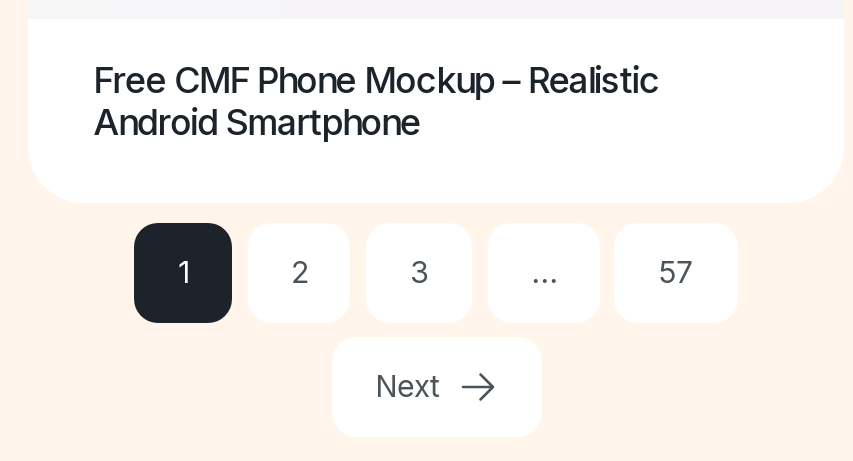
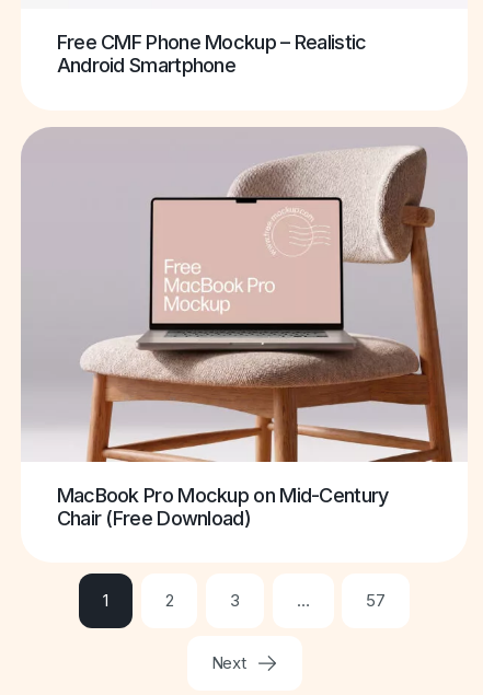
none -> [21,127,468,529] [image] | MacBook Pro Mockup on Mid-Century | Chair (Free Download)

